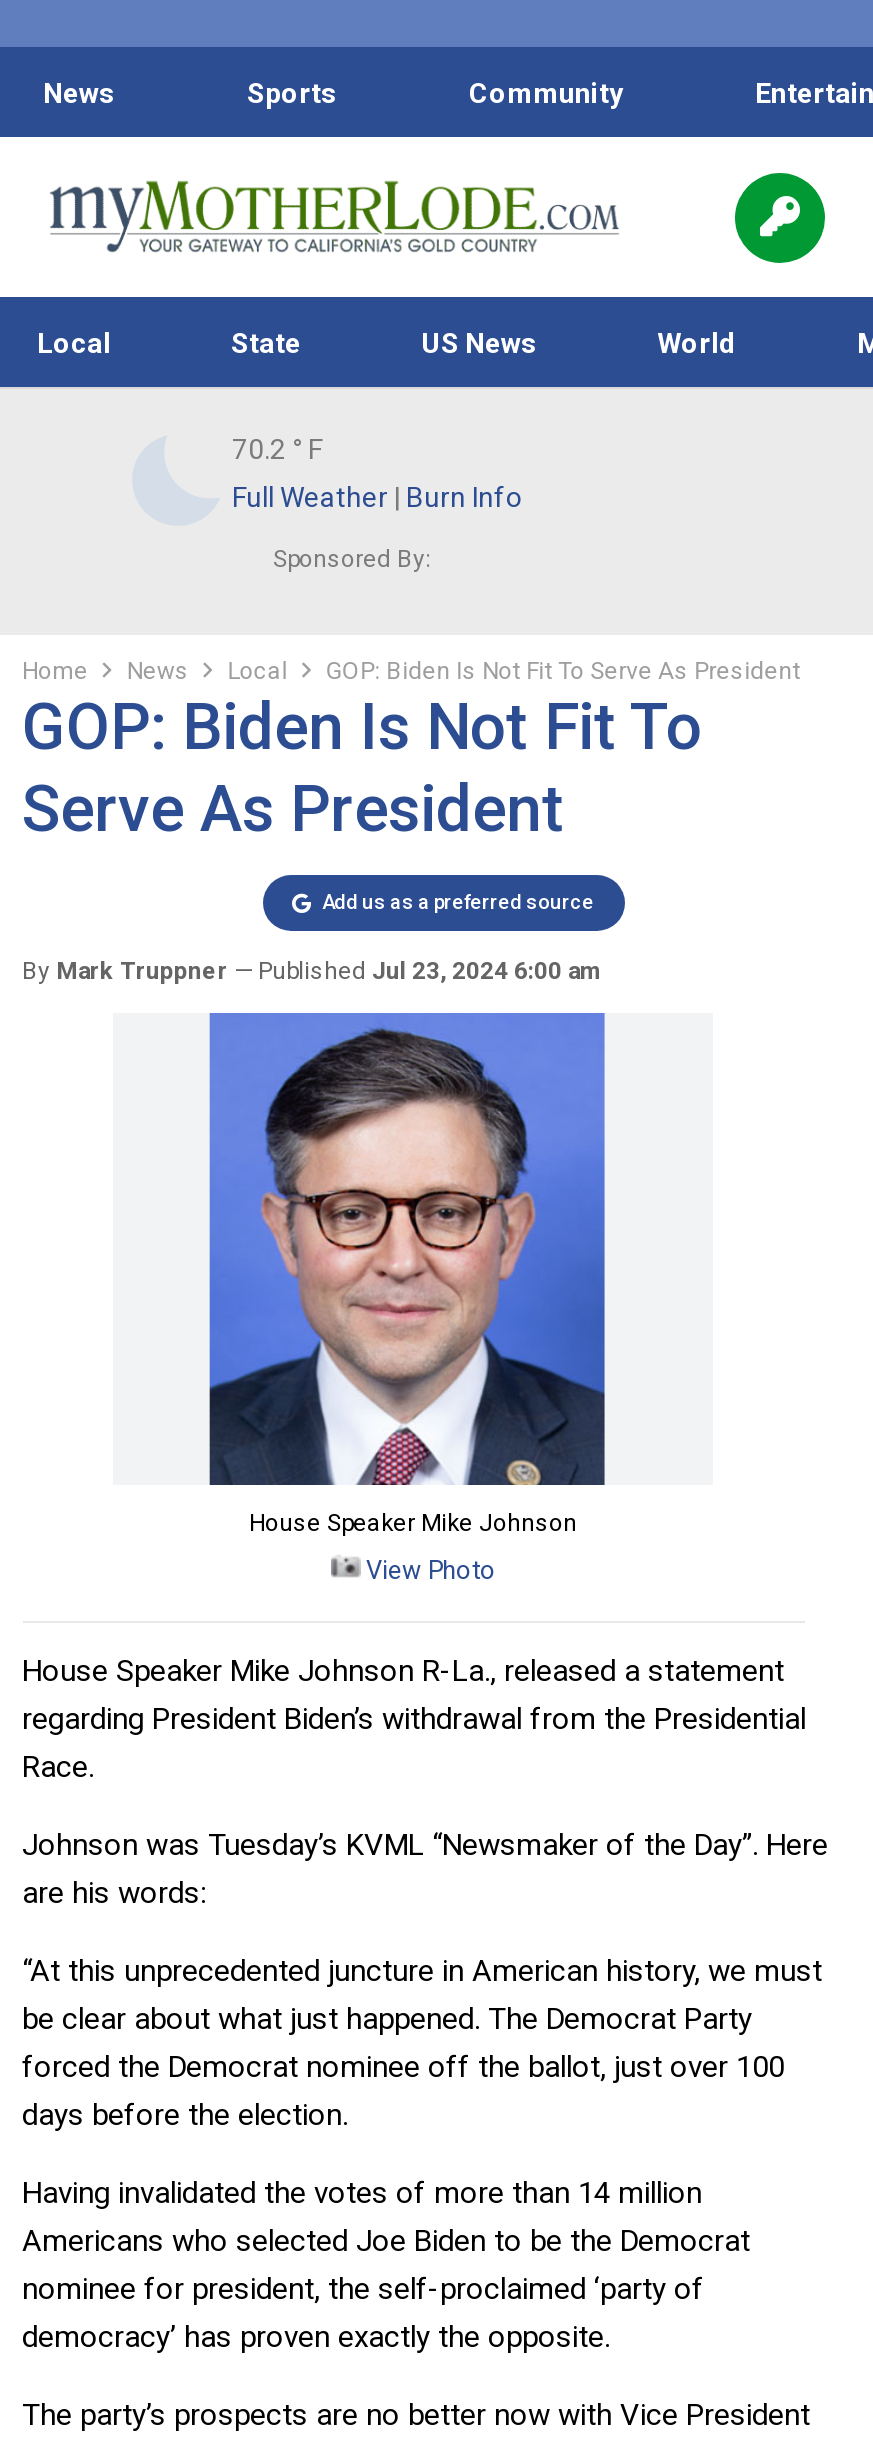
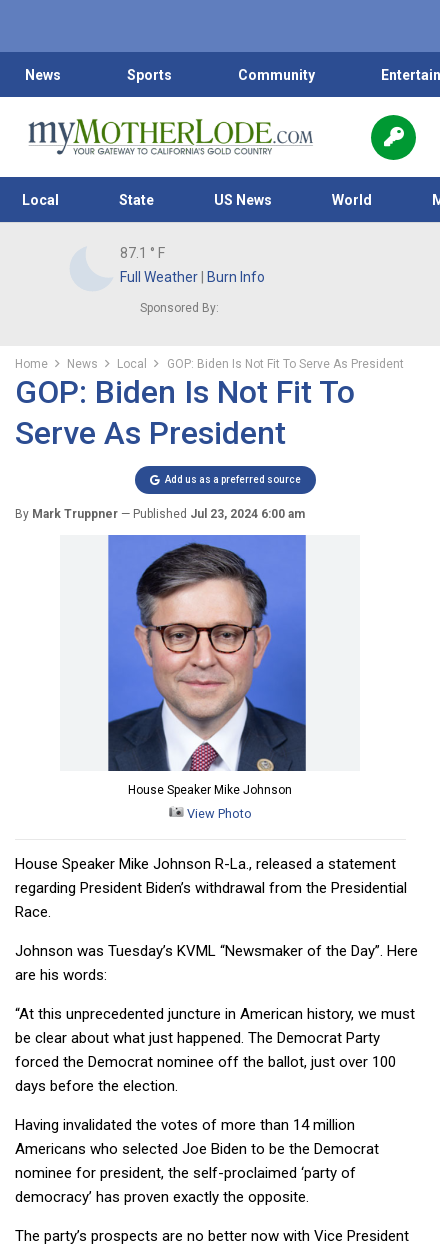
[232,433,322,465] 70.2 ° F -> [119,245,164,261] 87.1 ° F

